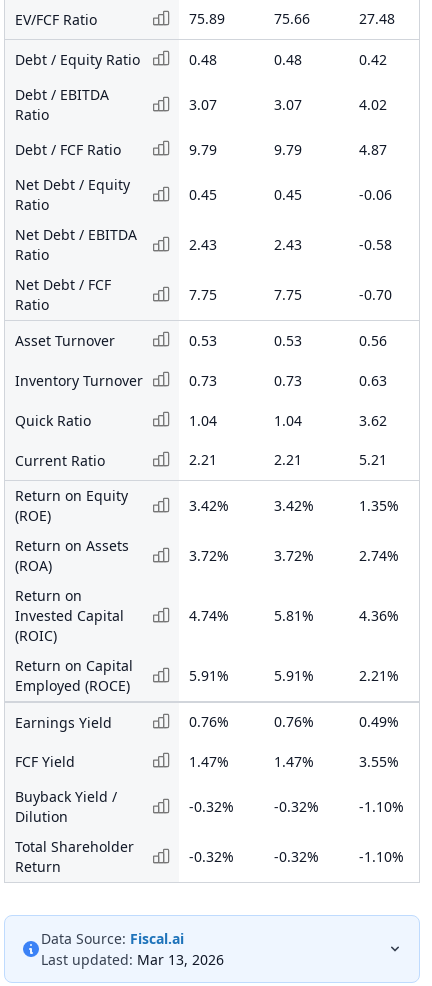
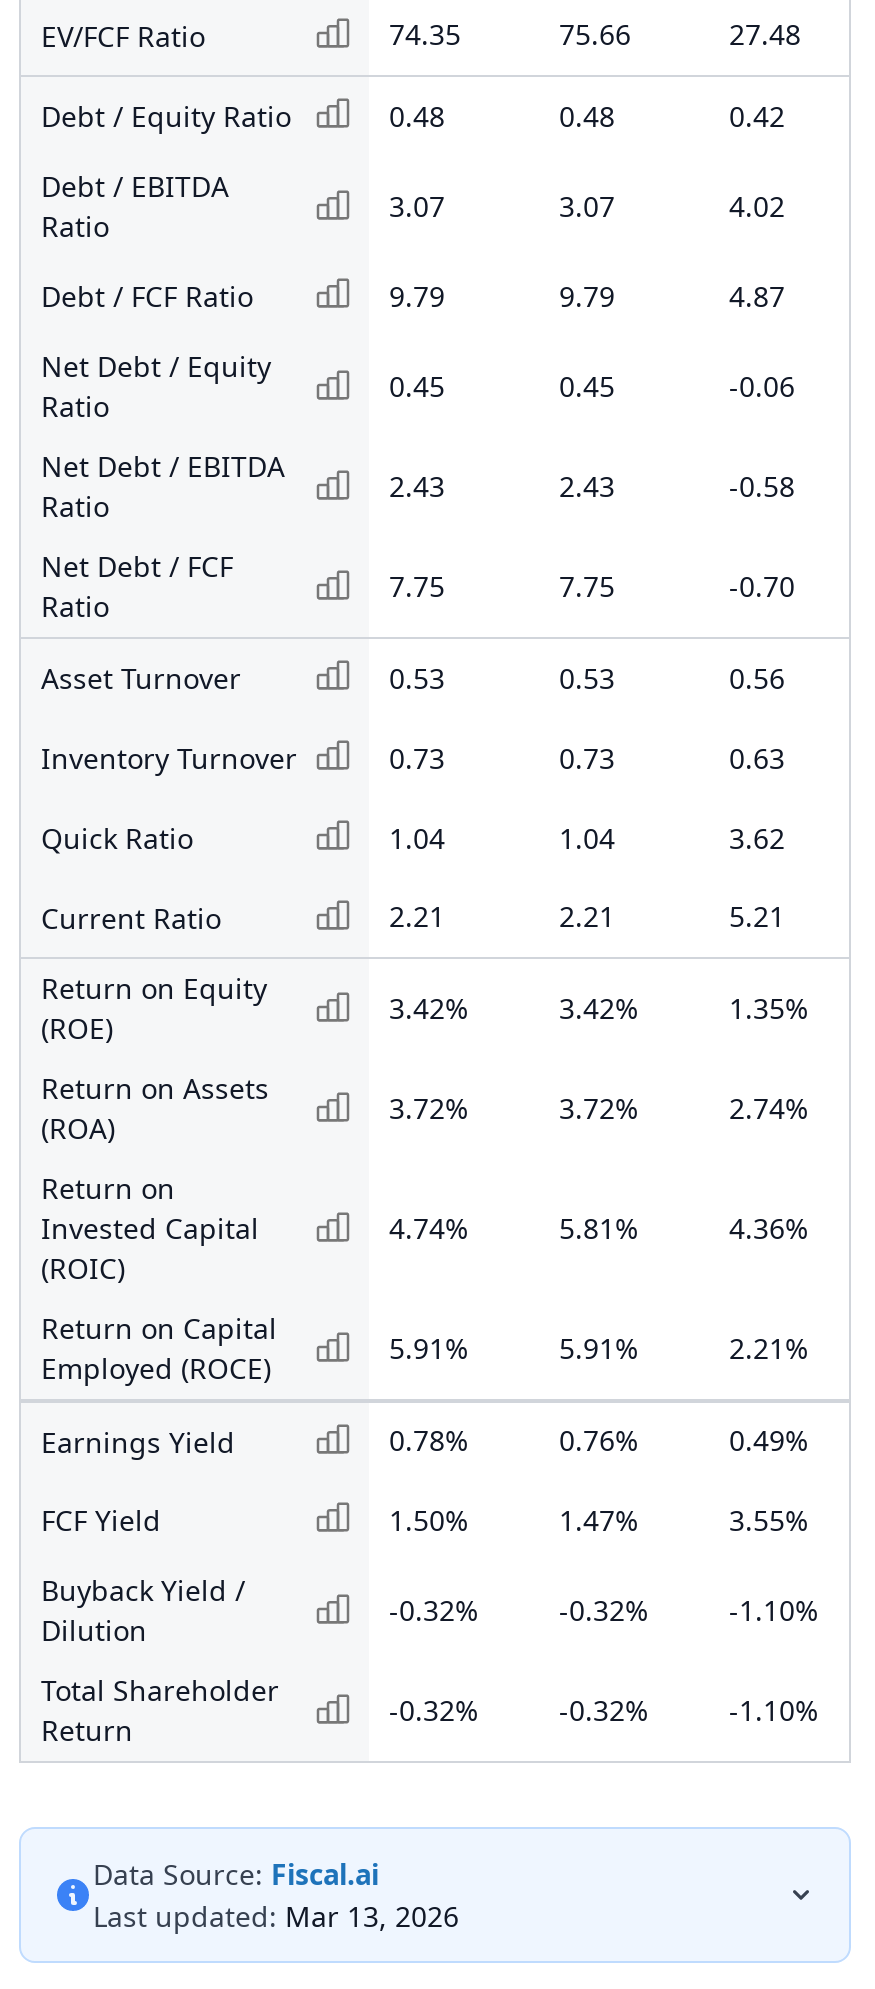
[189,9,225,28] 75.89 -> [389,15,461,53] 74.35
[189,712,229,731] 0.76% -> [389,1421,469,1459] 0.78%
[189,752,229,771] 1.47% -> [389,1501,469,1539] 1.50%

